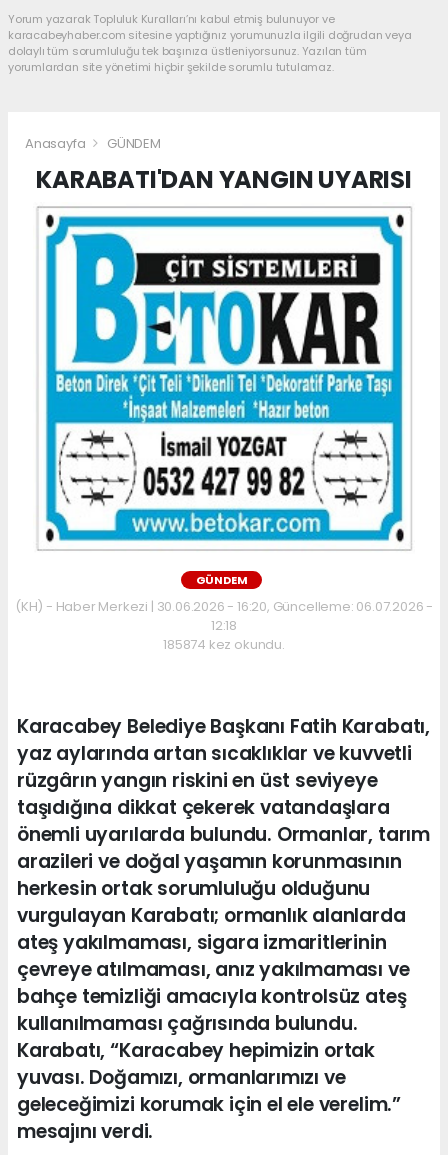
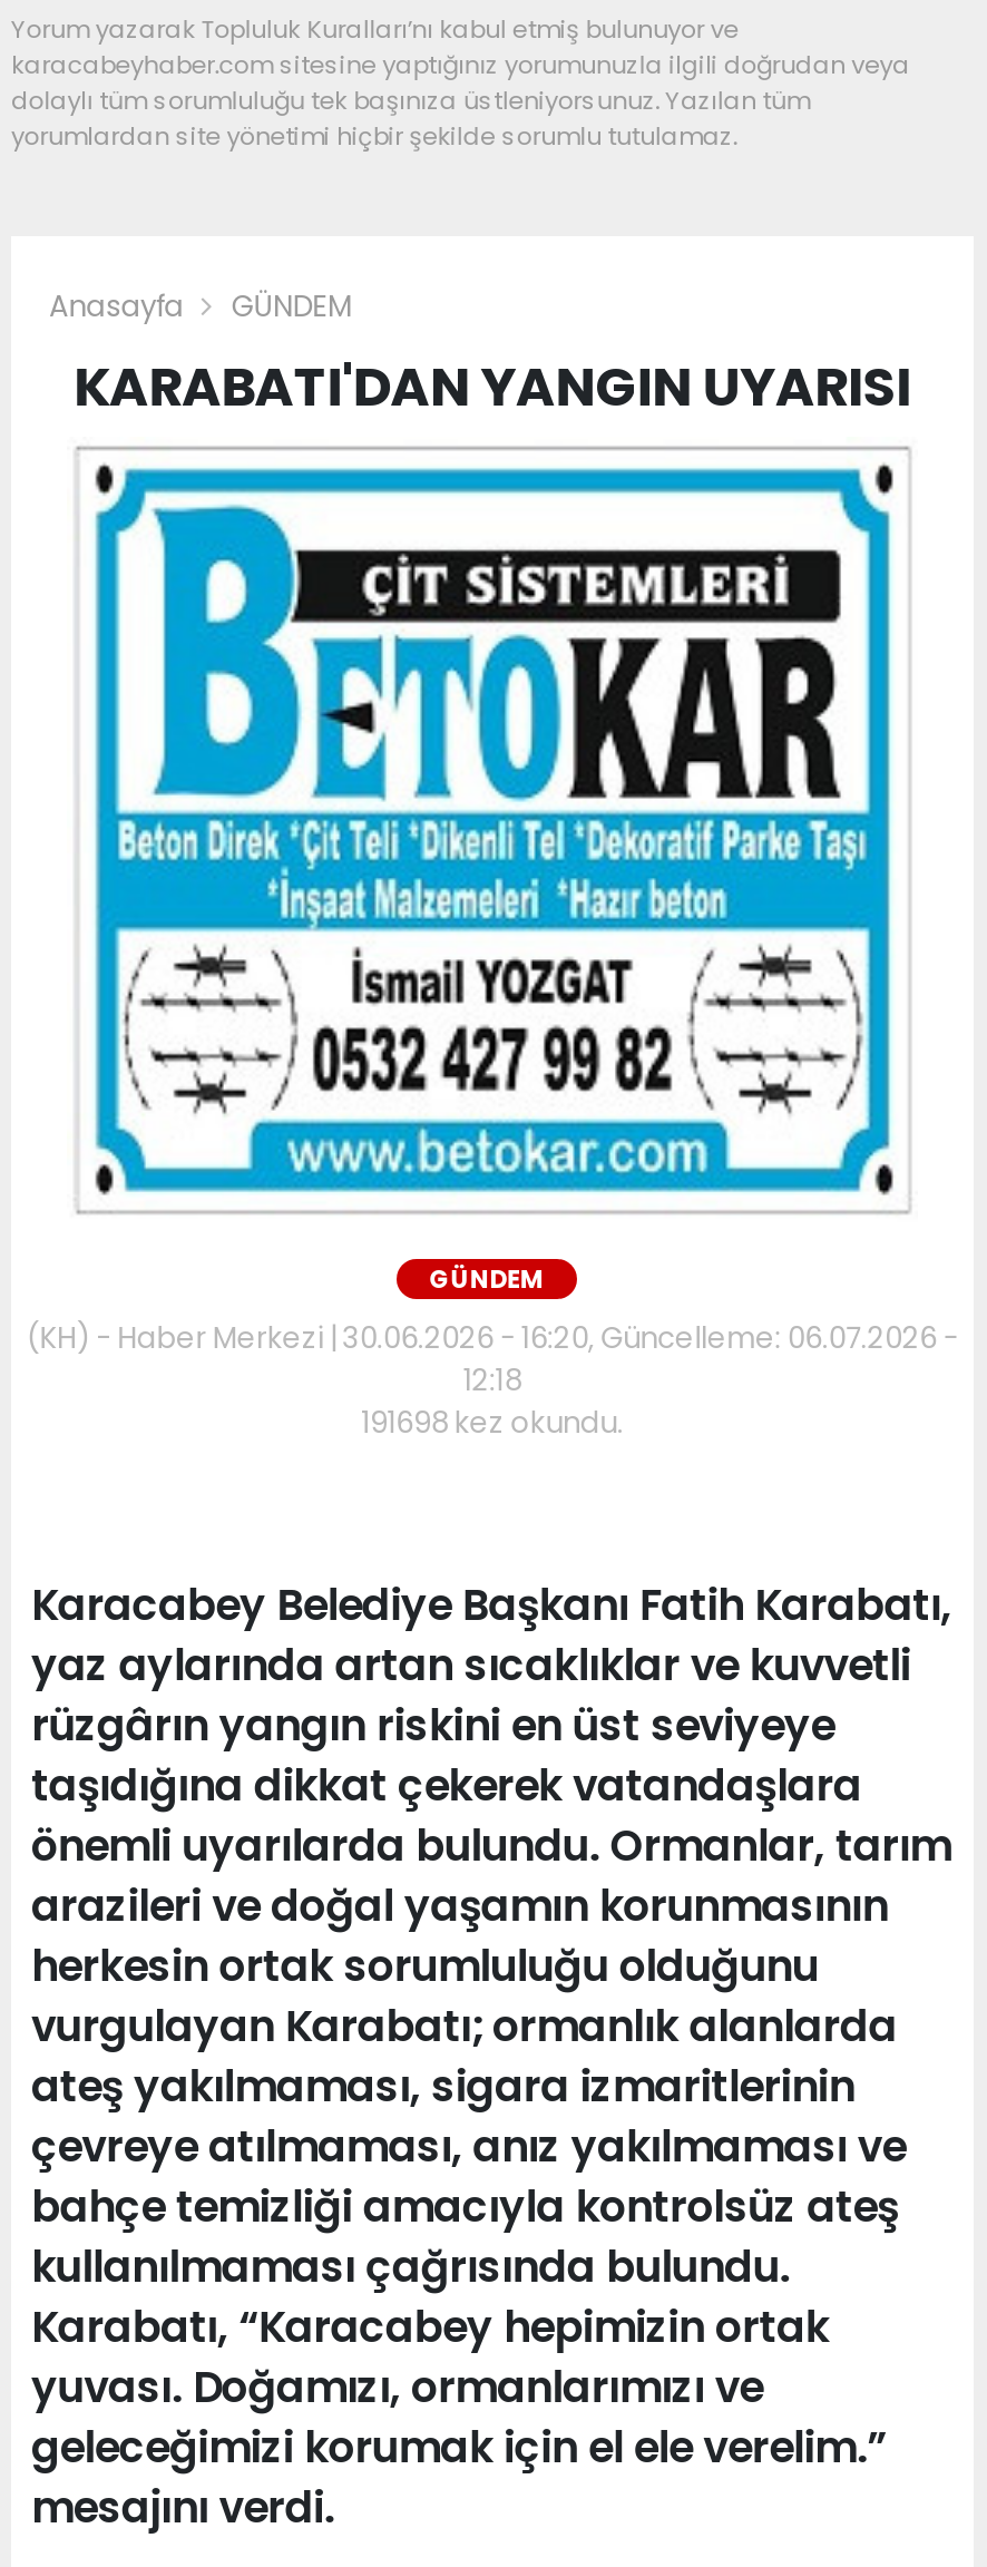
[163,634,285,653] 185874 kez okundu. -> [361,1400,623,1443] 191698 kez okundu.

